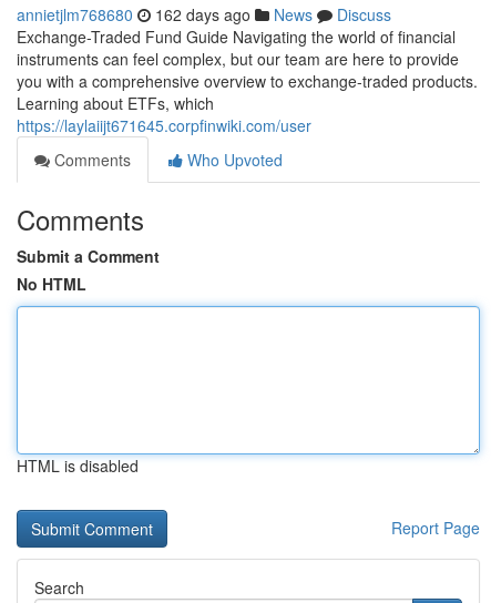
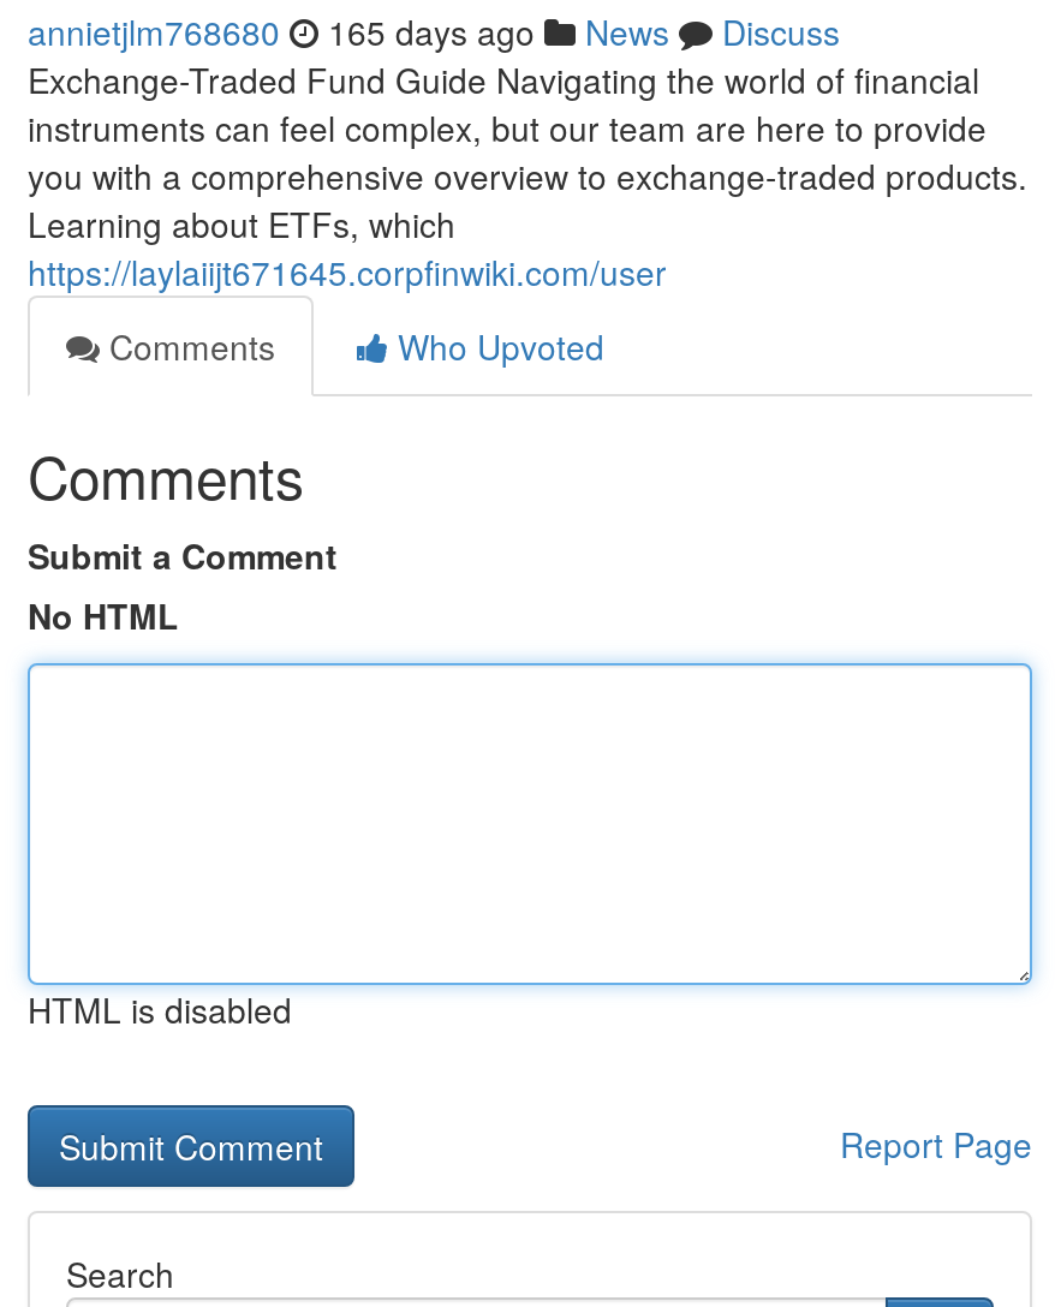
[17,3,391,25] annietjlm768680 162 days ago News Discuss -> [28,7,840,55] annietjlm768680 165 days ago News Discuss

